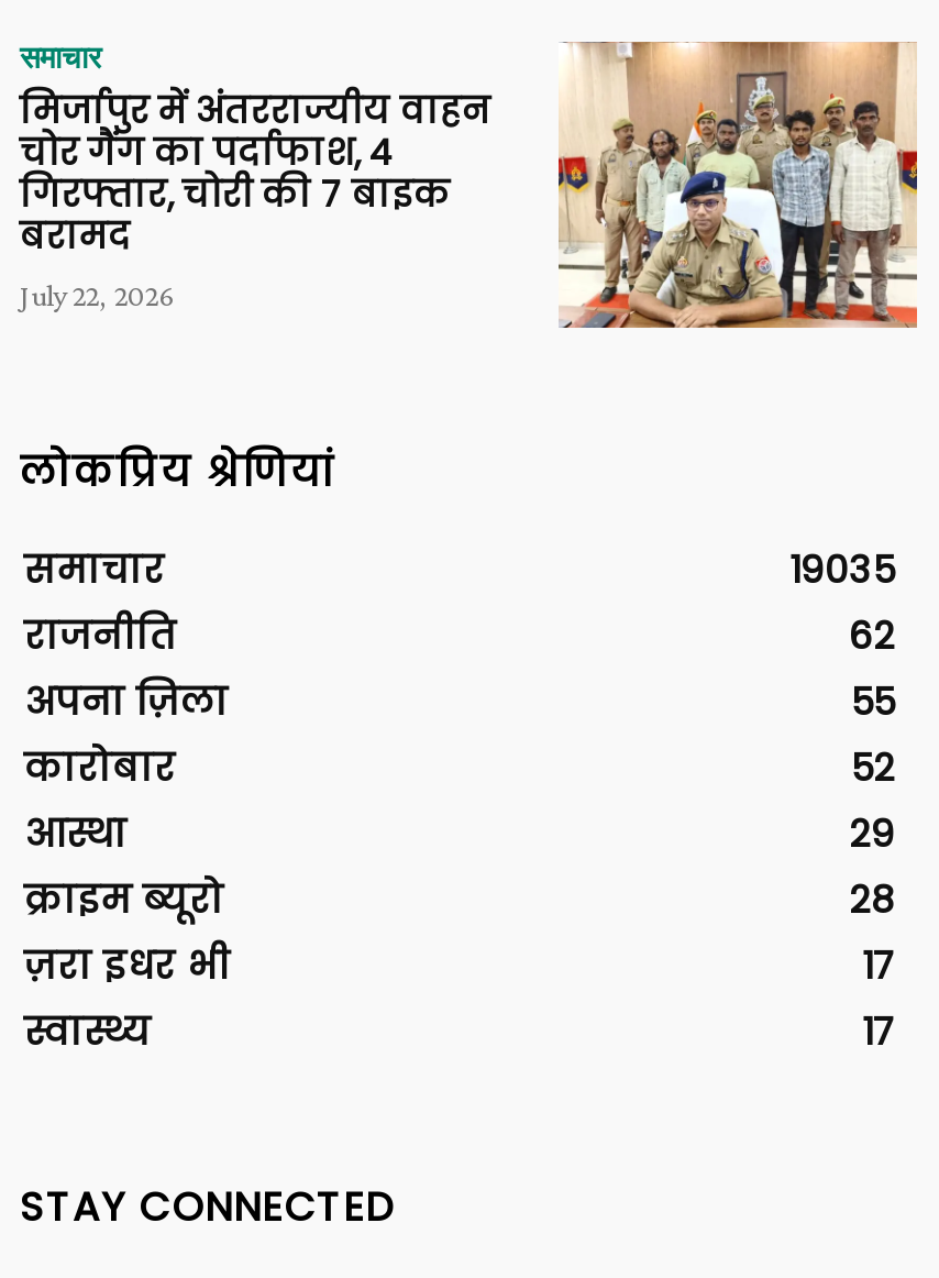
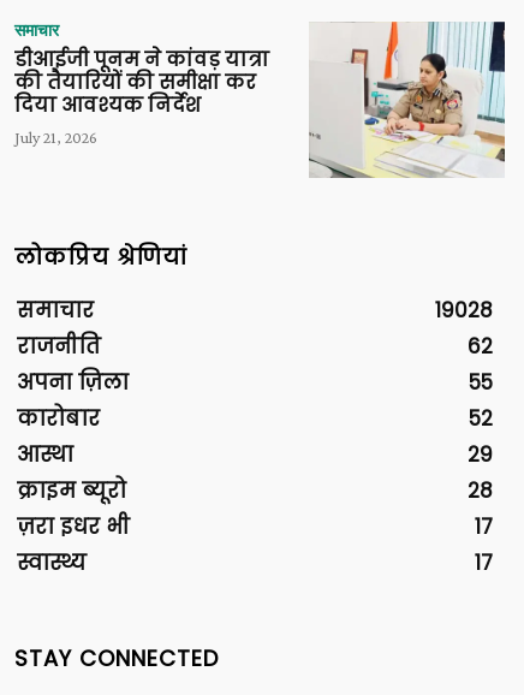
[20,40,919,330] [image] | मिर्जापुर में अंतरराज्यीय वाहन | चोर गैंग का पर्दाफाश, 4 | गिरफ्तार, चोरी की 7 बाइक | बरामद | July 22, 2026 -> [14,20,506,179] [image] | डीआईजी पूनम ने कांवड़ यात्रा | की तैयारियों की समीक्षा कर | दिया आवश्यक निर्देश | July 21, 2026
[789,544,895,597] 19035 -> [435,296,493,325] 19028

